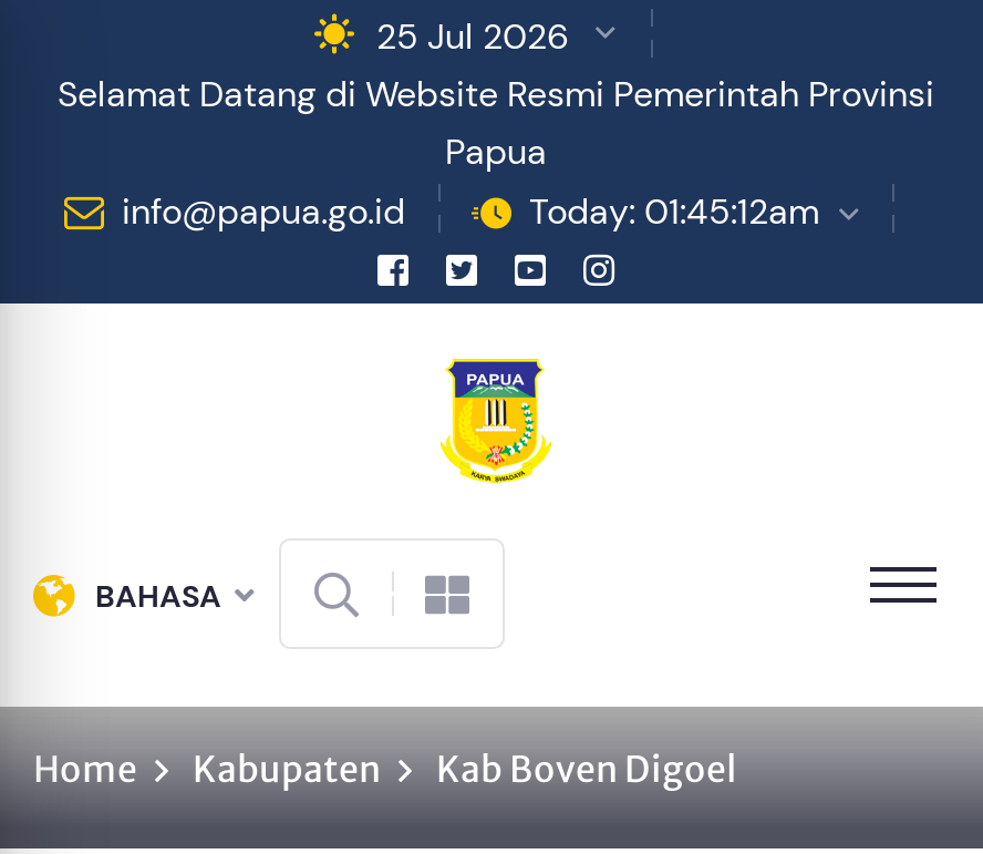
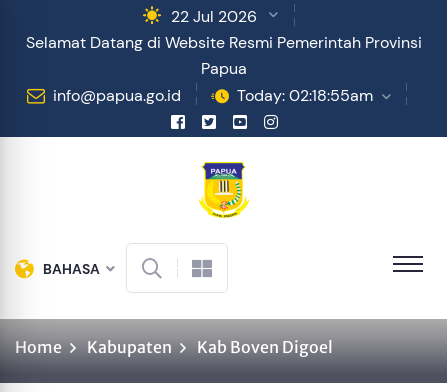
[376,12,569,59] 25 Jul 2026 -> [170,5,256,26] 22 Jul 2026
[529,187,819,234] Today: 01:45:12am -> [236,84,372,105] Today: 02:18:55am

